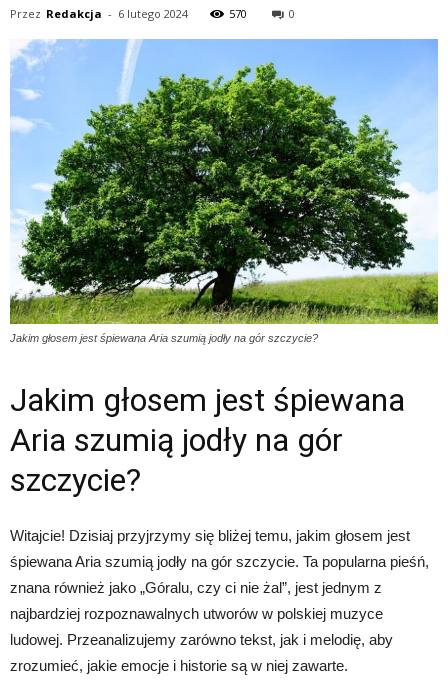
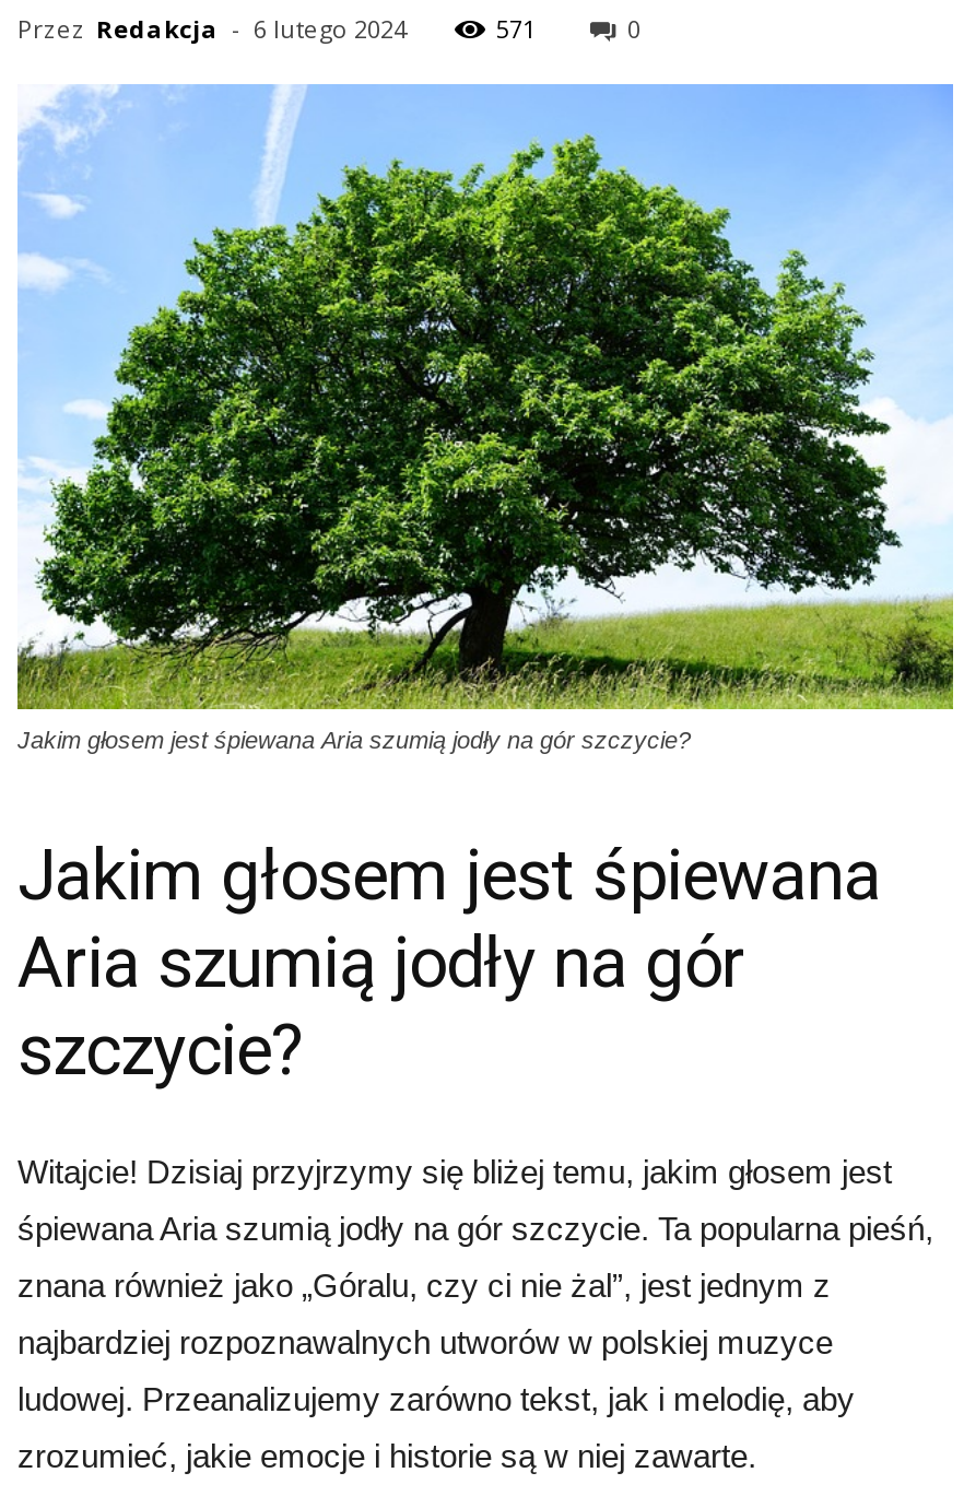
[229,6,247,21] 570 -> [496,12,536,45] 571

